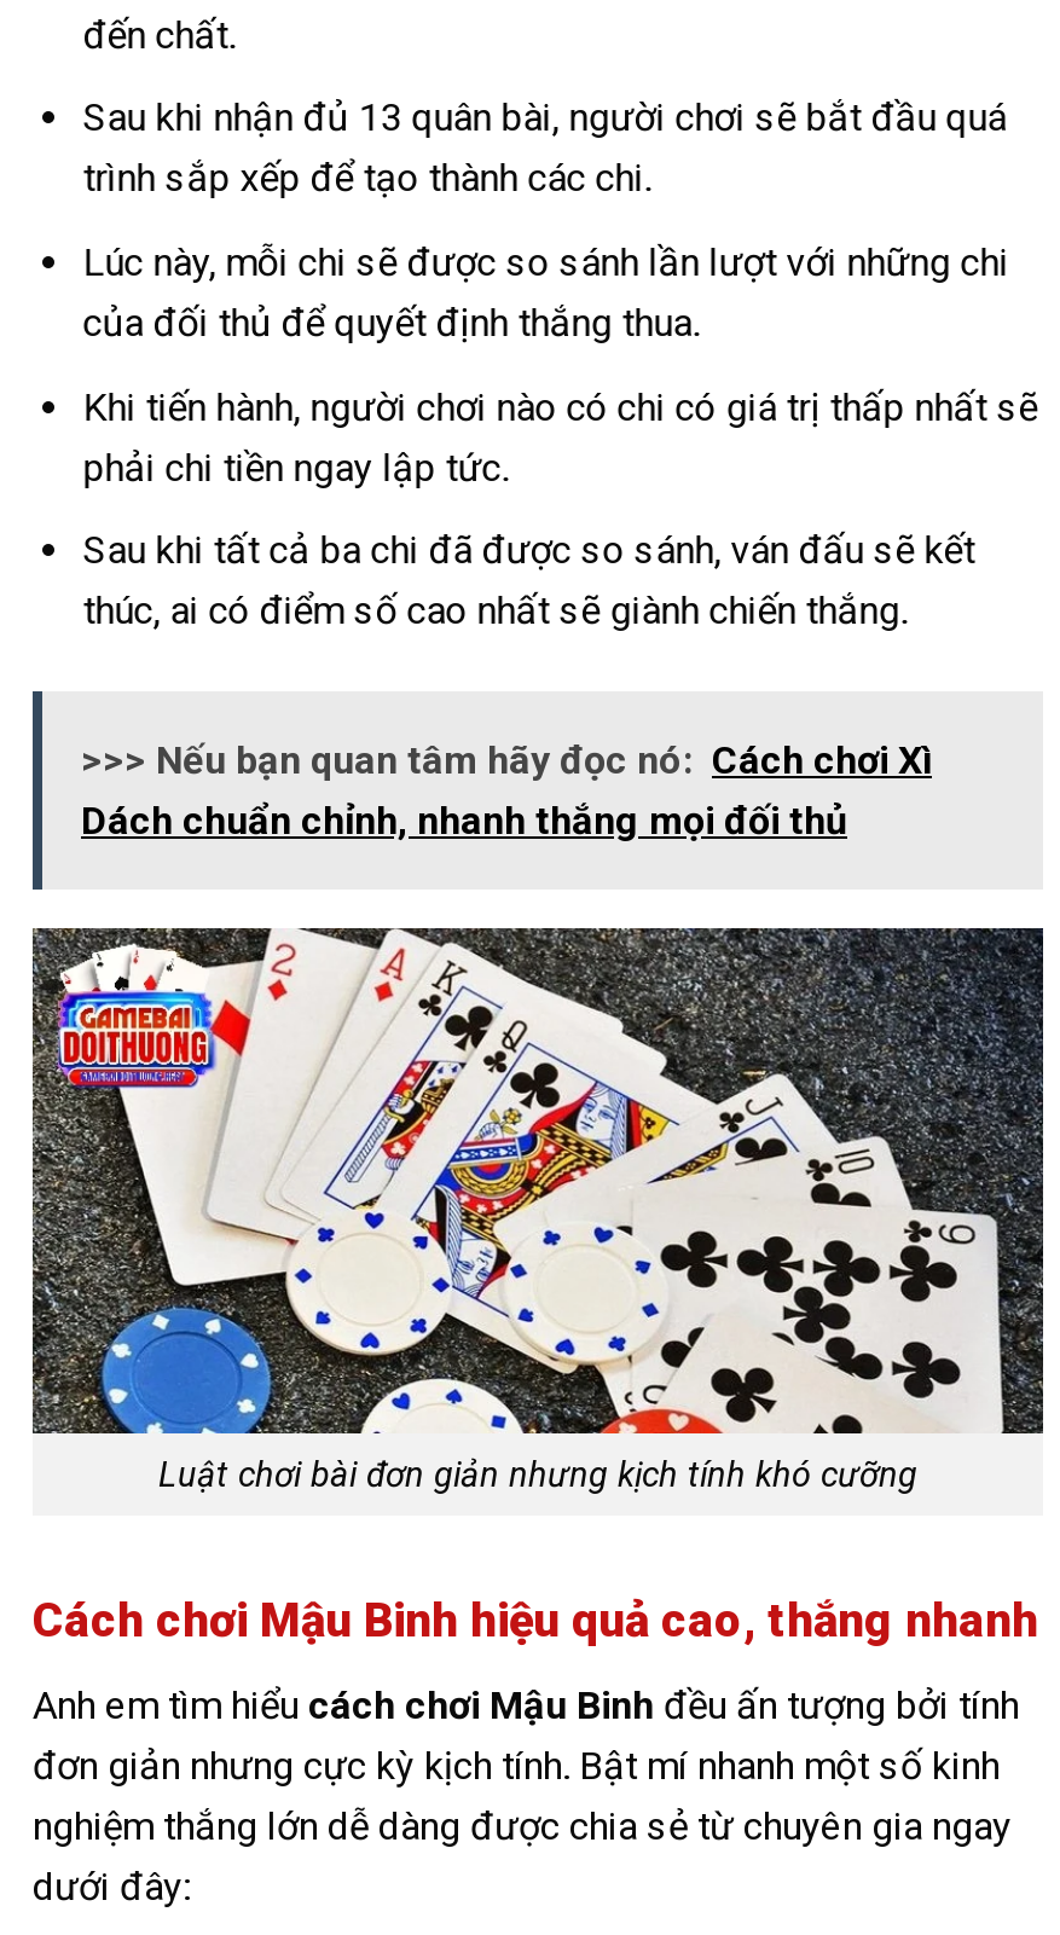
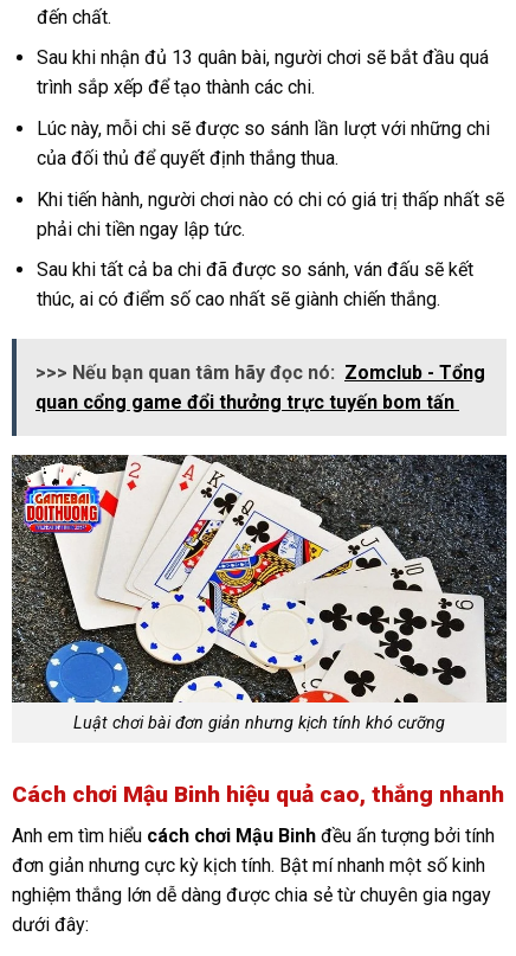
[81,737,932,844] >>> Nếu bạn quan tâm hãy đọc nó: Cách chơi Xì | Dách chuẩn chỉnh, nhanh thắng mọi đối thủ -> [36,361,485,413] >>> Nếu bạn quan tâm hãy đọc nó: Zomclub - Tổng | quan cổng game đổi thưởng trực tuyến bom tấn

